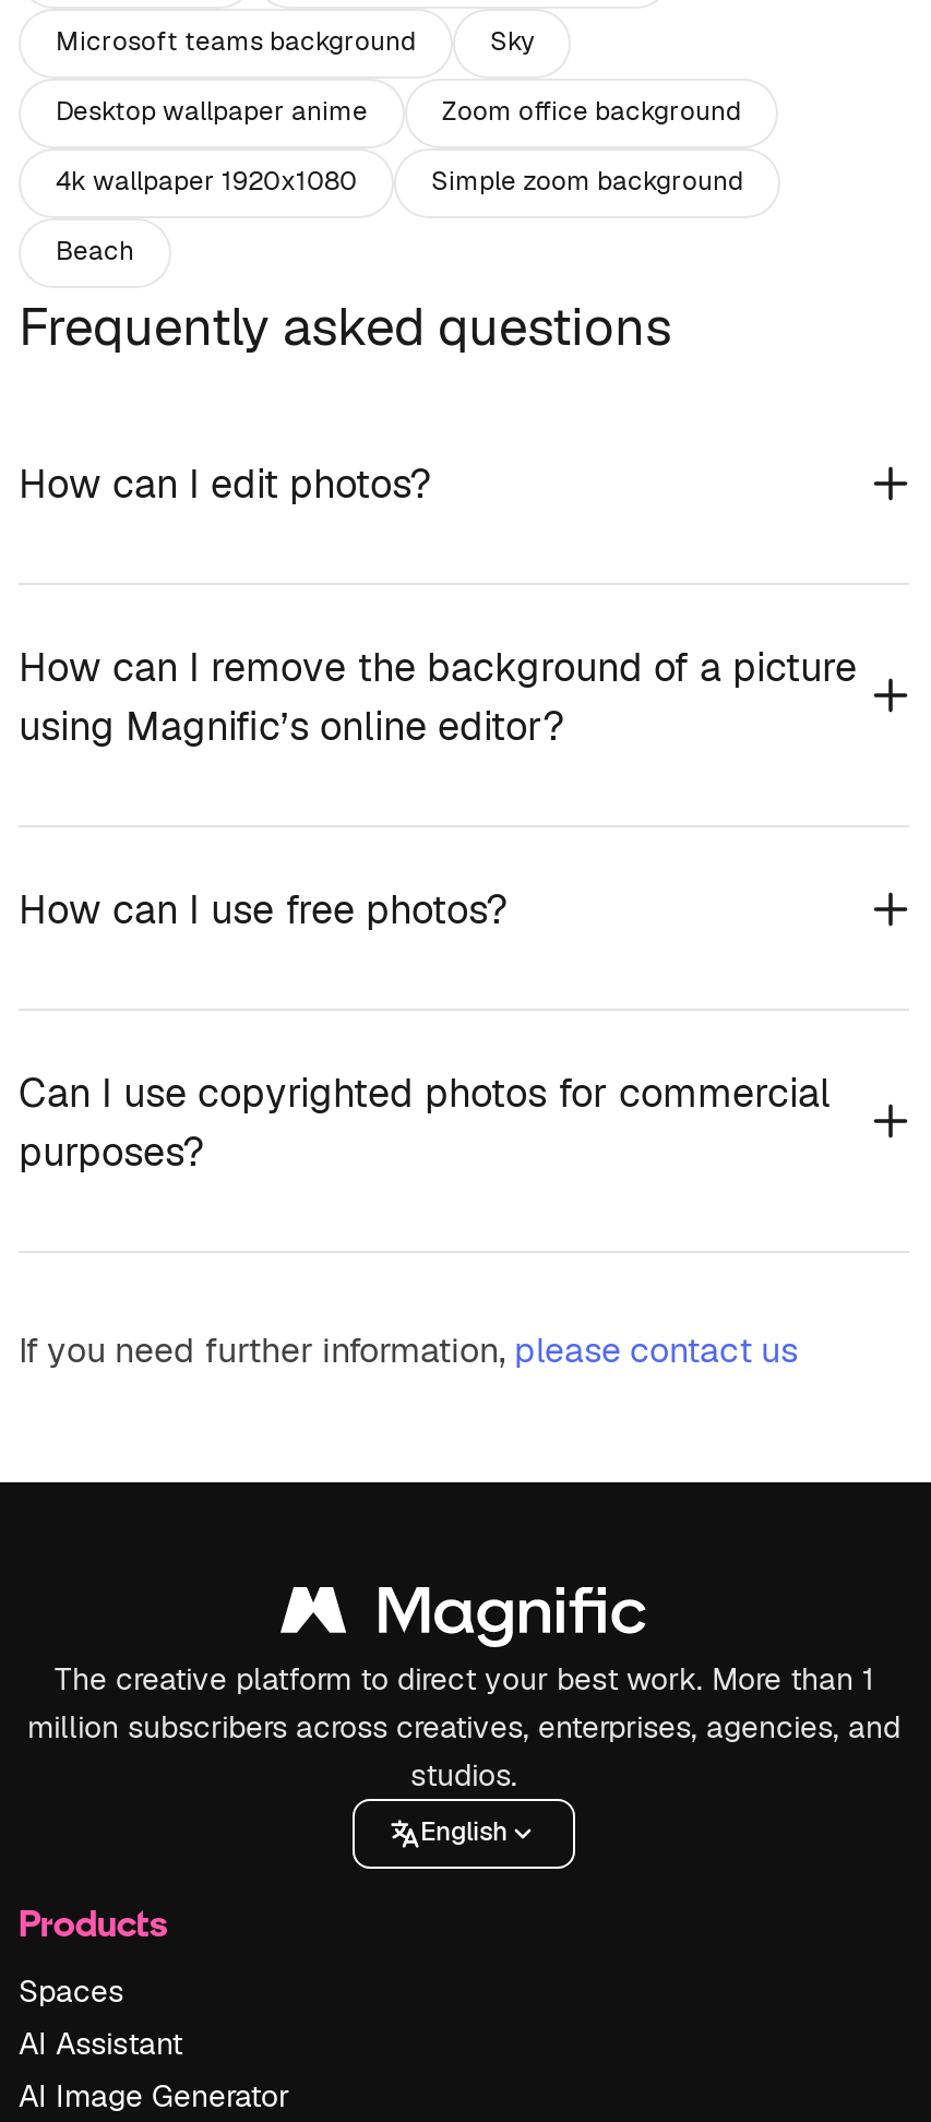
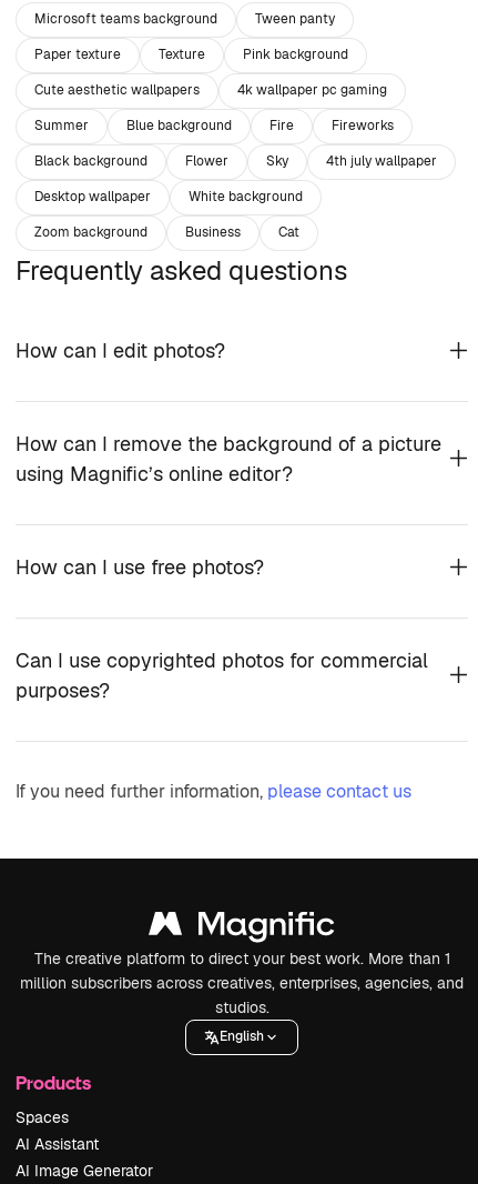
moved [490,25,534,60] -> [266,153,288,170]: Sky
none -> [34,11,394,170] Tween panty | Paper texture | Texture | Pink background | Cute aesthetic wallpapers | 4k wallpaper pc gaming | Summer | Blue background | Fire | Fireworks | Black background | Flower
[56,95,741,130] Desktop wallpaper anime | Zoom office background -> [326,153,437,170] 4th july wallpaper
[56,165,743,200] 4k wallpaper 1920x1080 | Simple zoom background -> [34,188,303,206] Desktop wallpaper | White background
[56,235,134,270] Beach -> [34,224,299,242] Zoom background | Business | Cat

